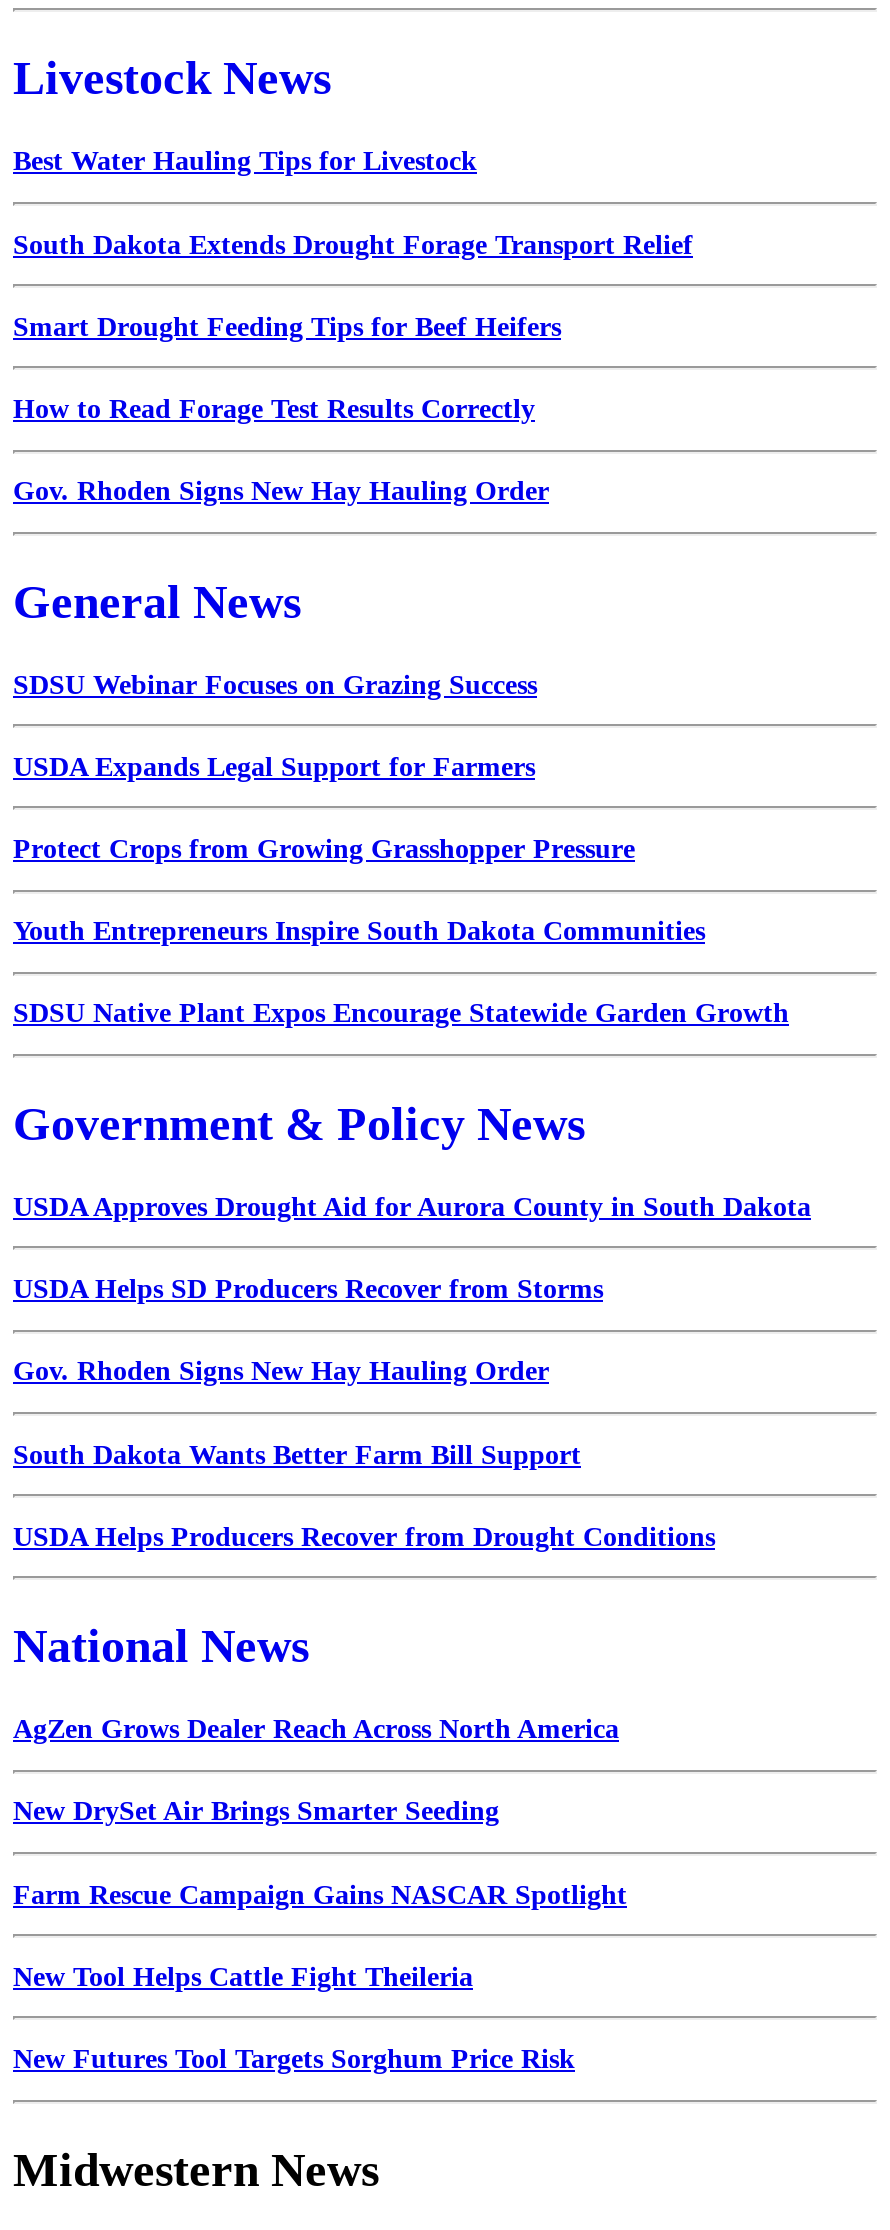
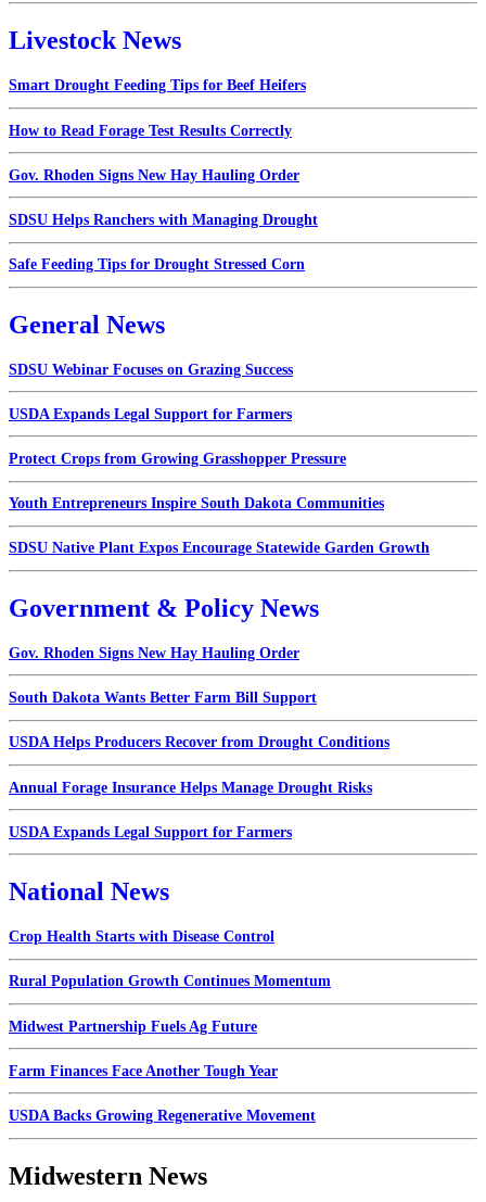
[13,147,693,259] Best Water Hauling Tips for Livestock | South Dakota Extends Drought Forage Transport Relief -> none
moved [13,311,561,506] -> [9,77,306,183]: Smart Drought Feeding Tips for Beef Heifers | How to Read Forage Test Results Correctly | Gov. Rhoden Signs New Hay Hauling Order
none -> [9,212,318,273] SDSU Helps Ranchers with Managing Drought | Safe Feeding Tips for Drought Stressed Corn
[13,1192,811,1304] USDA Approves Drought Aid for Aurora County in South Dakota | USDA Helps SD Producers Recover from Storms -> none
moved [13,1357,715,1552] -> [9,645,389,751]: Gov. Rhoden Signs New Hay Hauling Order | South Dakota Wants Better Farm Bill Support | USDA Helps Producers Recover from Drought Conditions
none -> [9,779,372,840] Annual Forage Insurance Helps Manage Drought Risks | USDA Expands Legal Support for Farmers
[13,1714,619,1744] AgZen Grows Dealer Reach Across North America -> [9,929,274,945] Crop Health Starts with Disease Control
[13,1797,499,1827] New DrySet Air Brings Smarter Seeding -> [9,973,331,990] Rural Population Growth Continues Momentum
[13,1879,627,1909] Farm Rescue Campaign Gains NASCAR Spotlight -> [9,1018,257,1034] Midwest Partnership Fuels Ag Future
[13,1962,473,1992] New Tool Helps Cattle Fight Theileria -> [9,1063,278,1079] Farm Finances Face Another Tough Year
[13,2044,575,2074] New Futures Tool Targets Sorghum Price Risk -> [9,1108,316,1124] USDA Backs Growing Regenerative Movement

